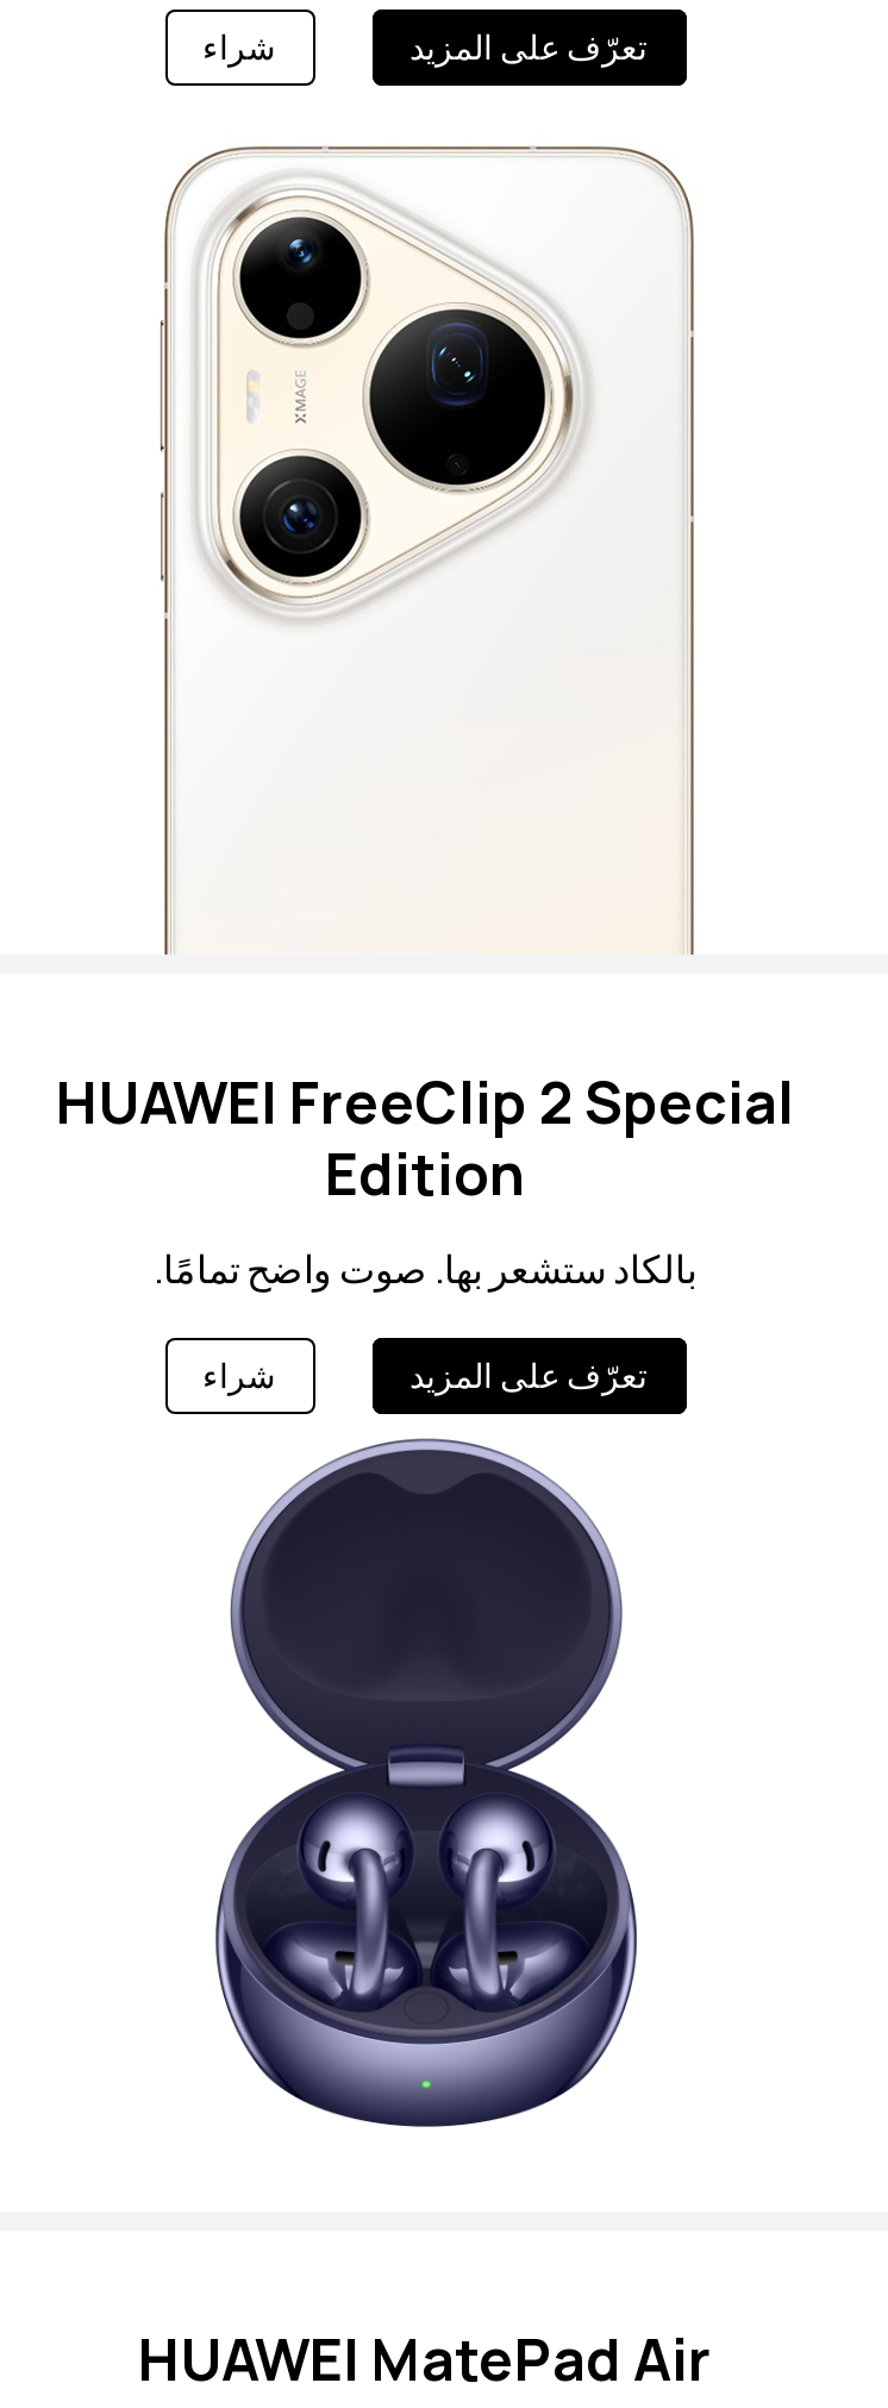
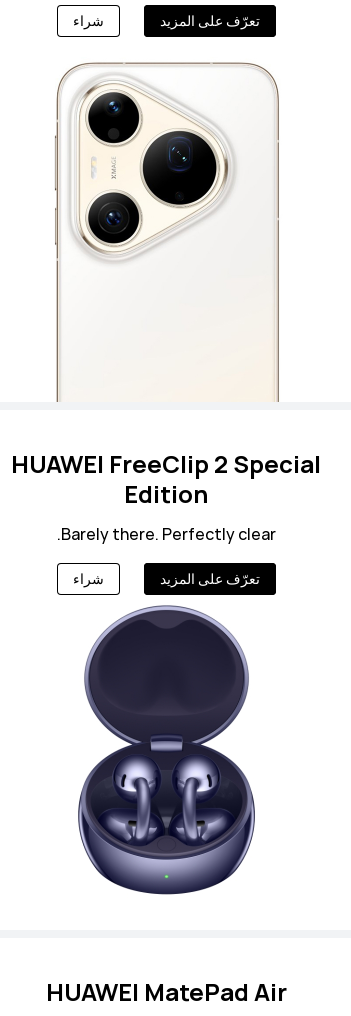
[154,1245,696,1295] بالكاد ستشعر بها. صوت واضح تمامًا. -> [60,524,275,545] Barely there. Perfectly clear.

